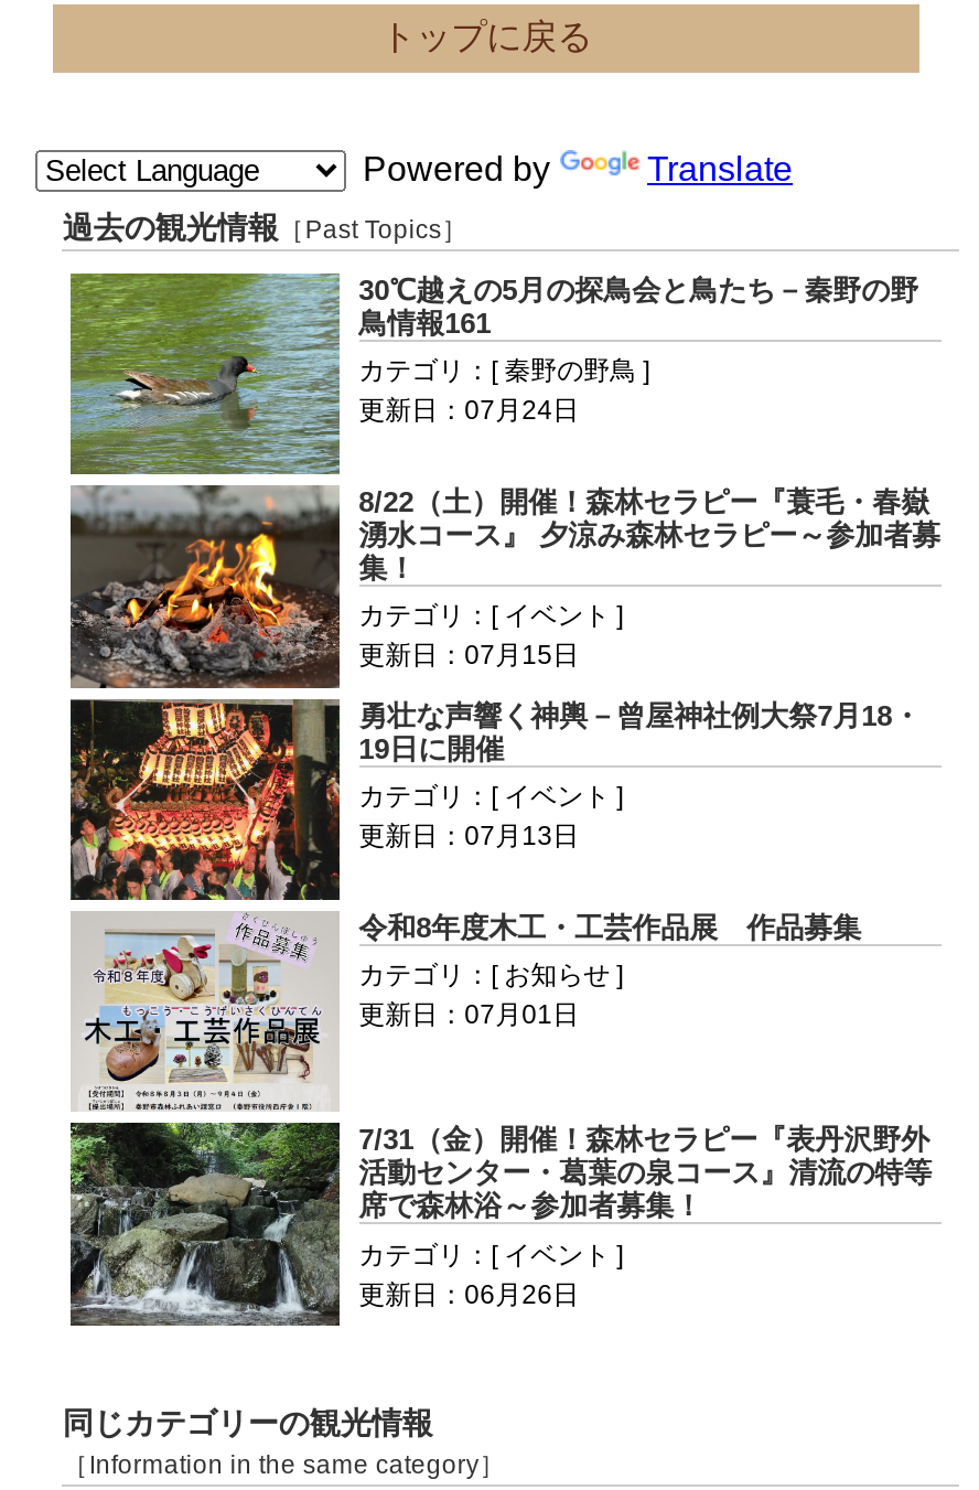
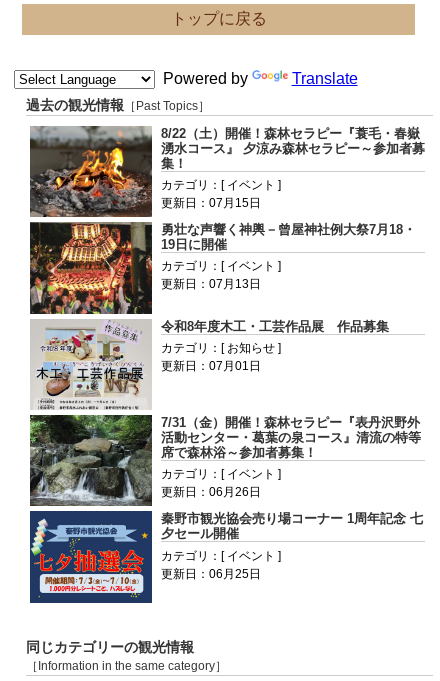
[68,271,919,476] [image] | 30℃越えの5月の探鳥会と鳥たち－秦野の野 | 鳥情報161 | カテゴリ：[ 秦野の野鳥 ] | 更新日：07月24日 -> none
moved [359,485,941,1309] -> [161,126,425,499]: 8/22（土）開催！森林セラピー『蓑毛・春嶽 | 湧水コース』 夕涼み森林セラピー～参加者募 | 集！ | ... | カテゴリ：[ イベント ] | 更新日：06月26日
none -> [29,510,423,604] [image] | 秦野市観光協会売り場コーナー 1周年記念 七 | 夕セール開催 | カテゴリ：[ イベント ] | 更新日：06月25日

